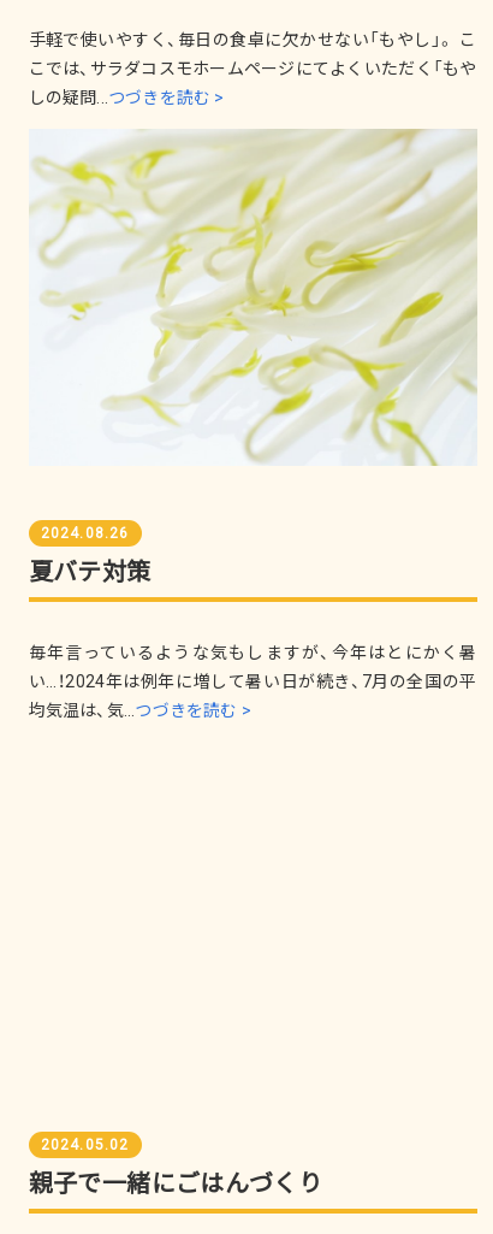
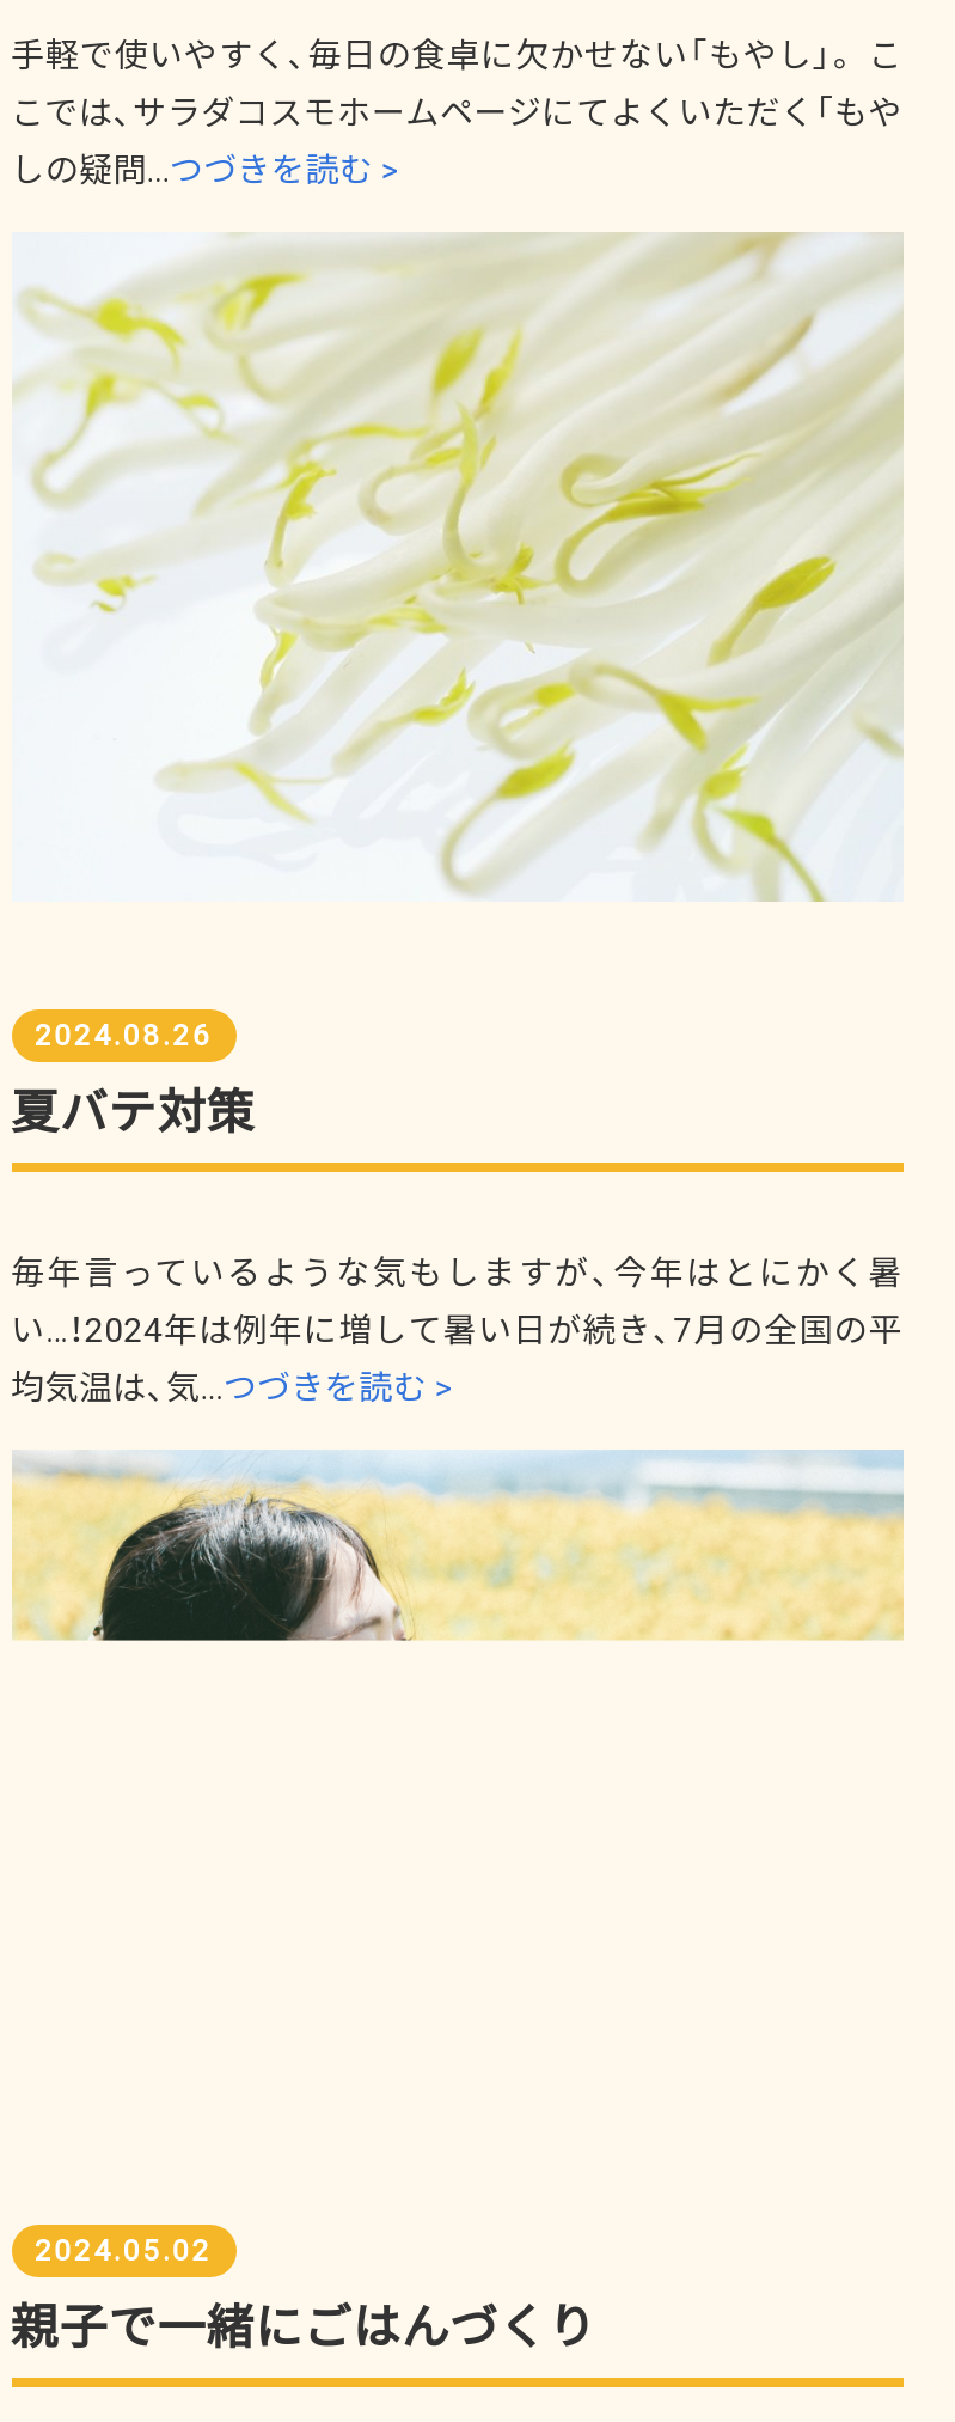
none -> [10,1450,906,1643] [image]

